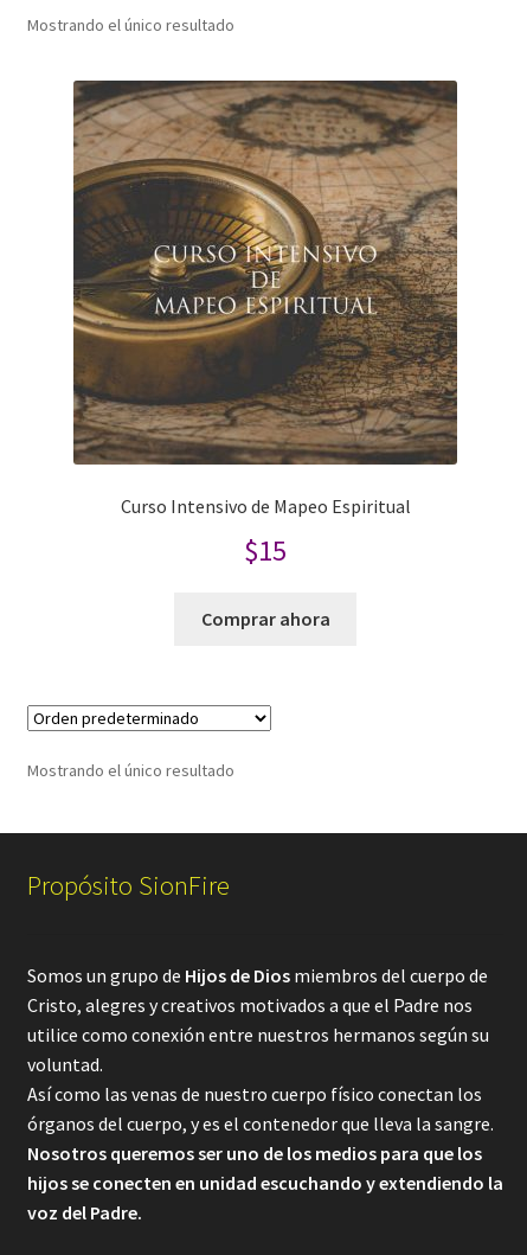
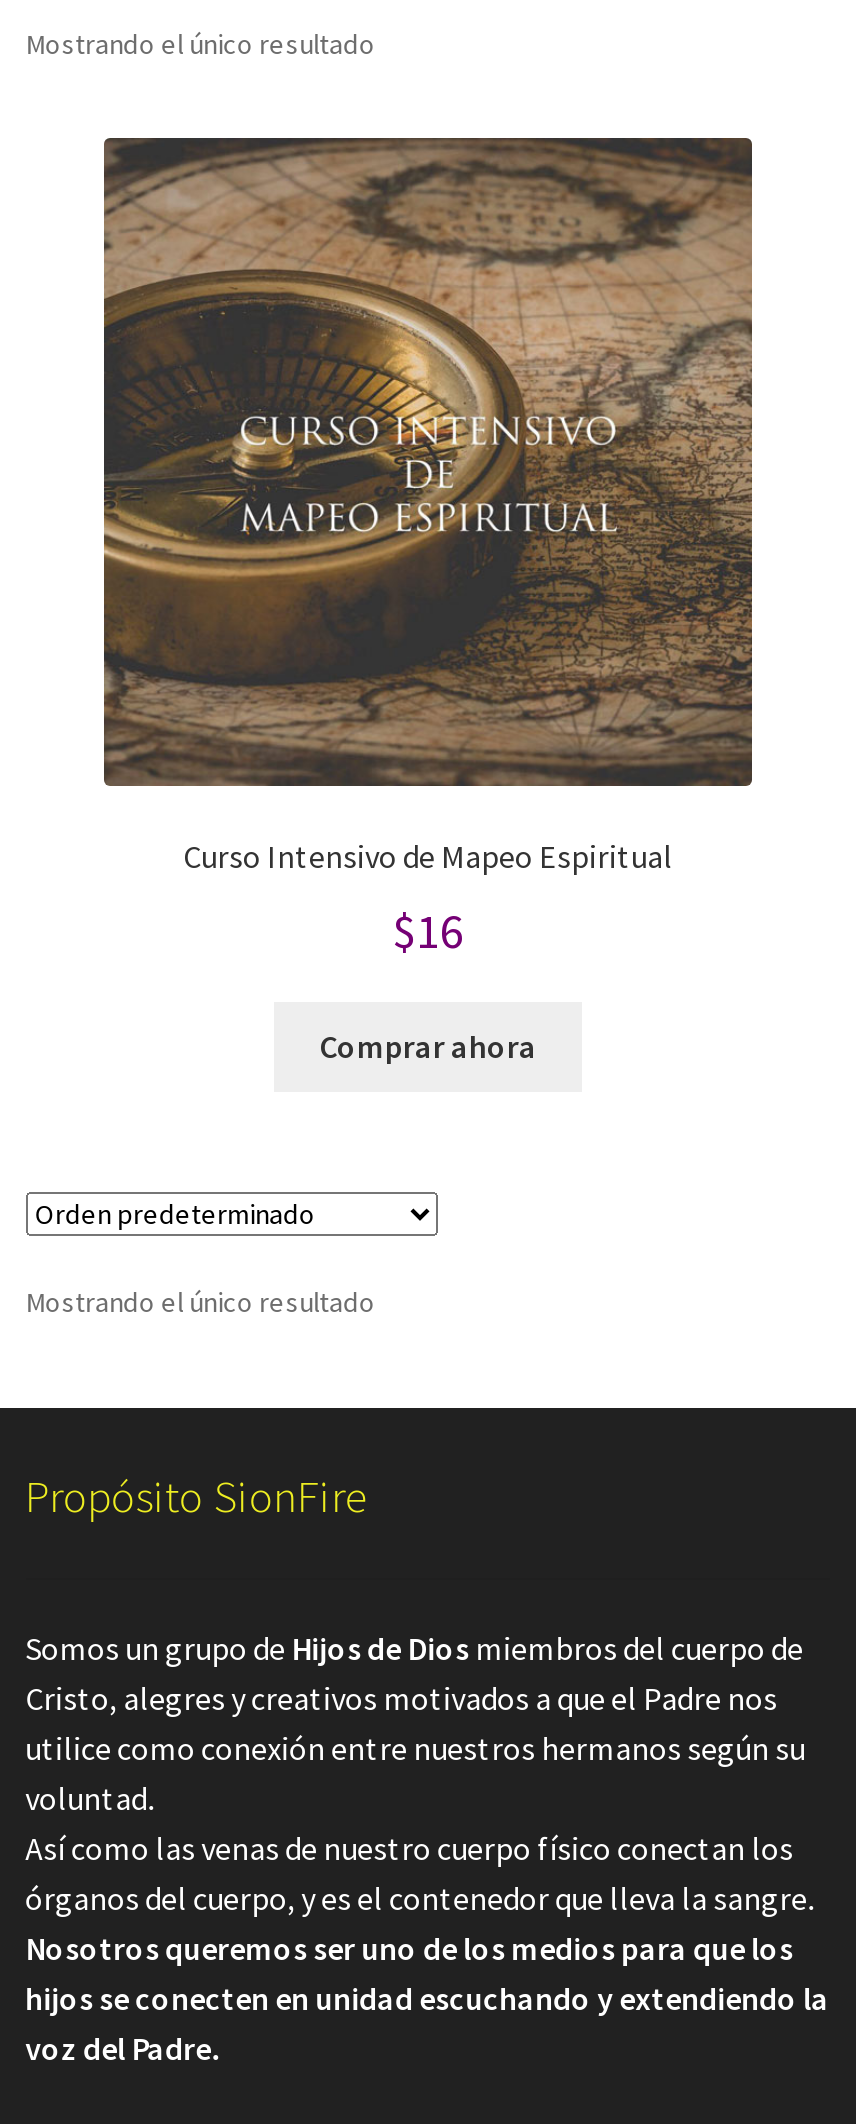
[244,532,287,569] $15 -> [392,900,464,962] $16

